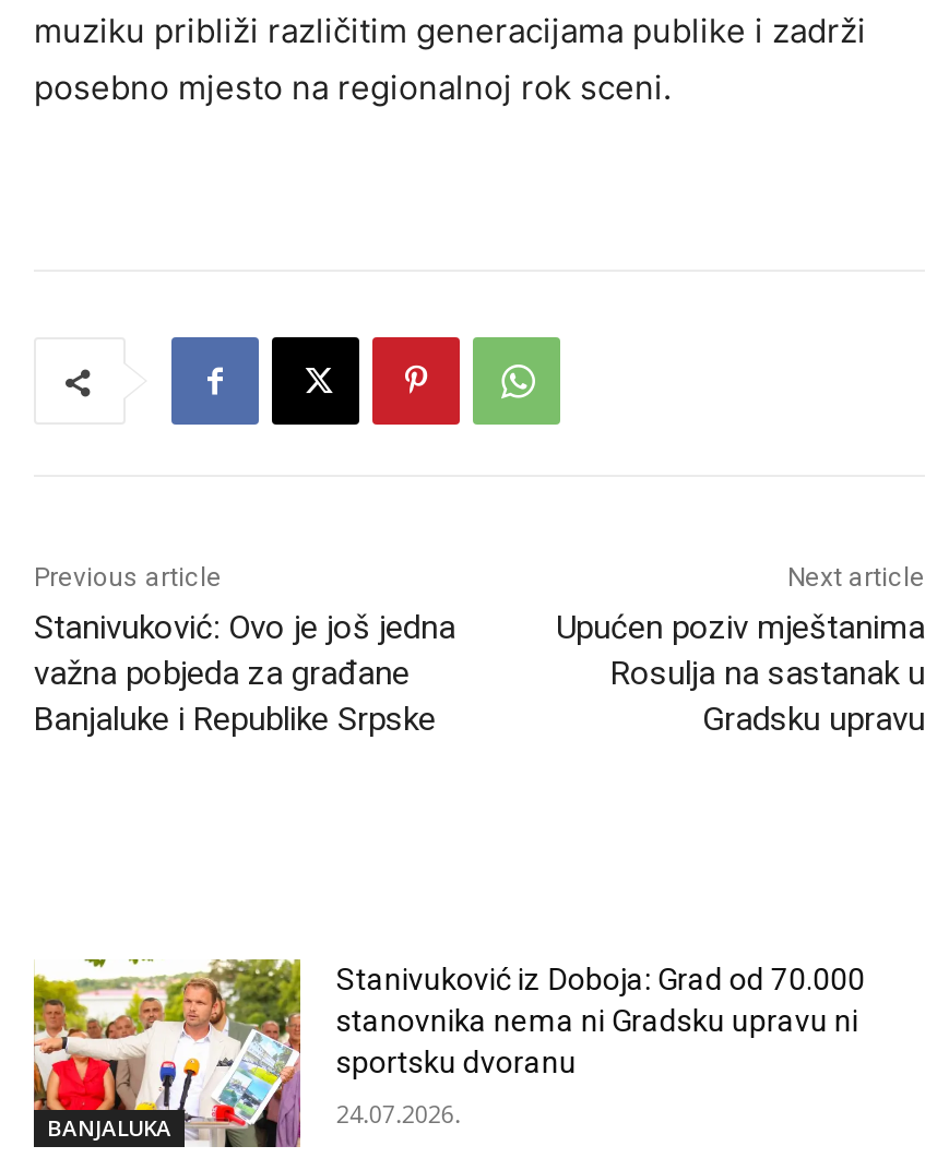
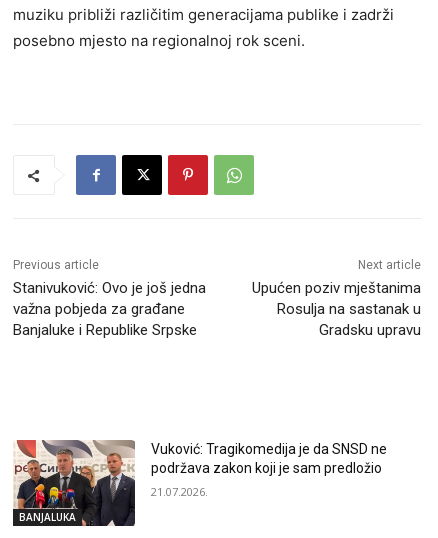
[32,957,865,1149] [image] | Stanivuković iz Doboja: Grad od 70.000 | stanovnika nema ni Gradsku upravu ni | sportsku dvoranu -> [13,439,387,527] [image] | Vuković: Tragikomedija je da SNSD ne | podržava zakon koji je sam predložio
[336,1097,461,1130] 24.07.2026. -> [151,484,208,499] 21.07.2026.

